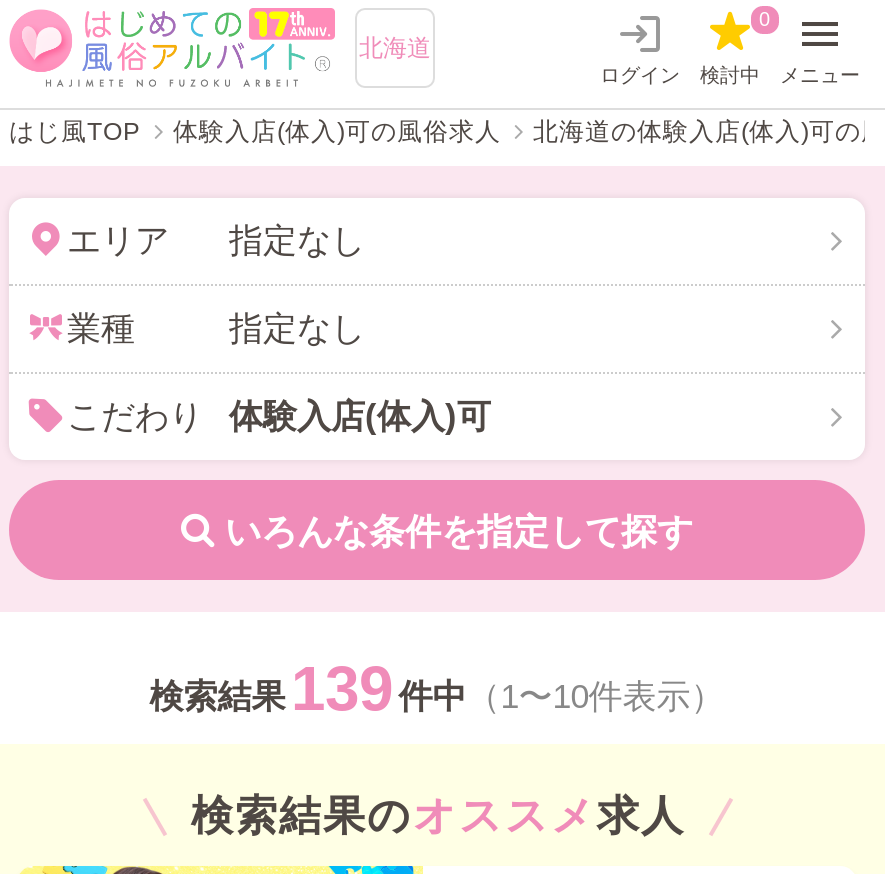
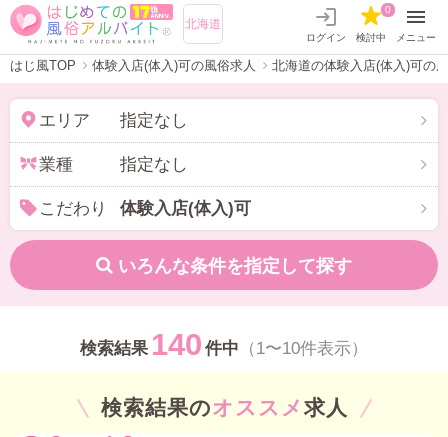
[149,654,725,724] 検索結果 139 件中（1〜10件表示） -> [80,327,368,362] 検索結果 140 件中（1〜10件表示）

